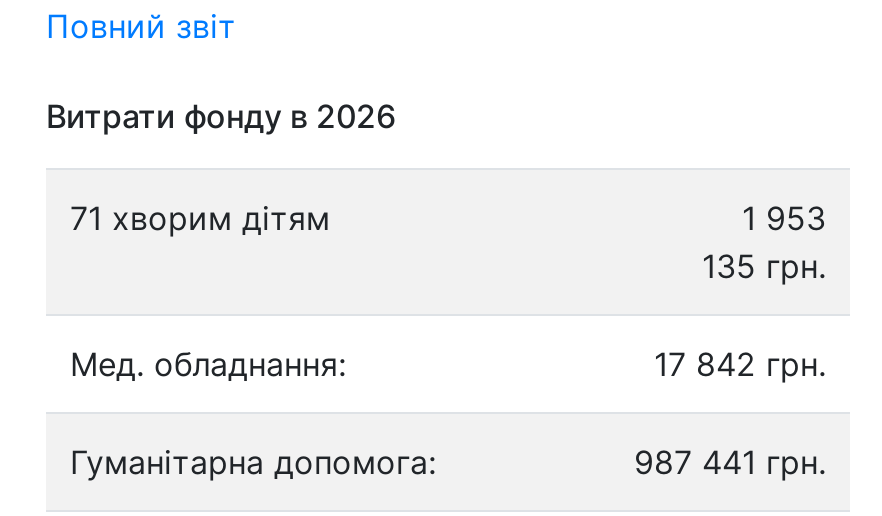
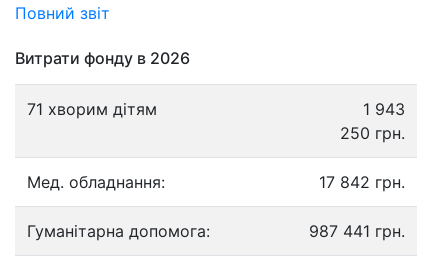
[742,197,826,237] 1 953 -> [363,99,405,119] 1 943
[702,245,826,285] 135 грн. -> [340,123,405,143] 250 грн.

